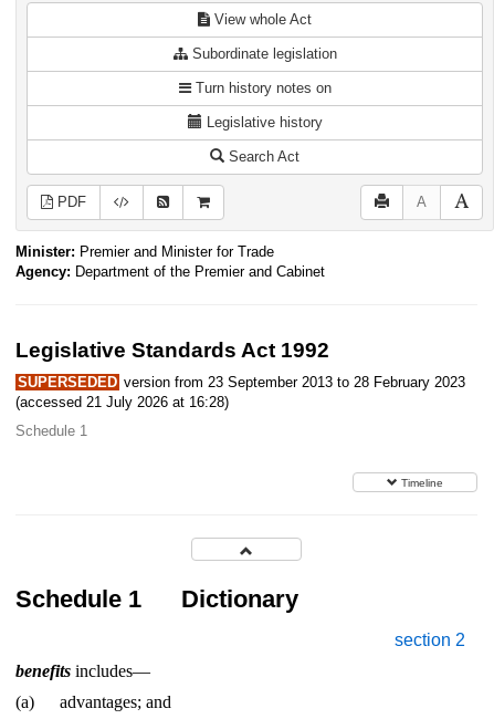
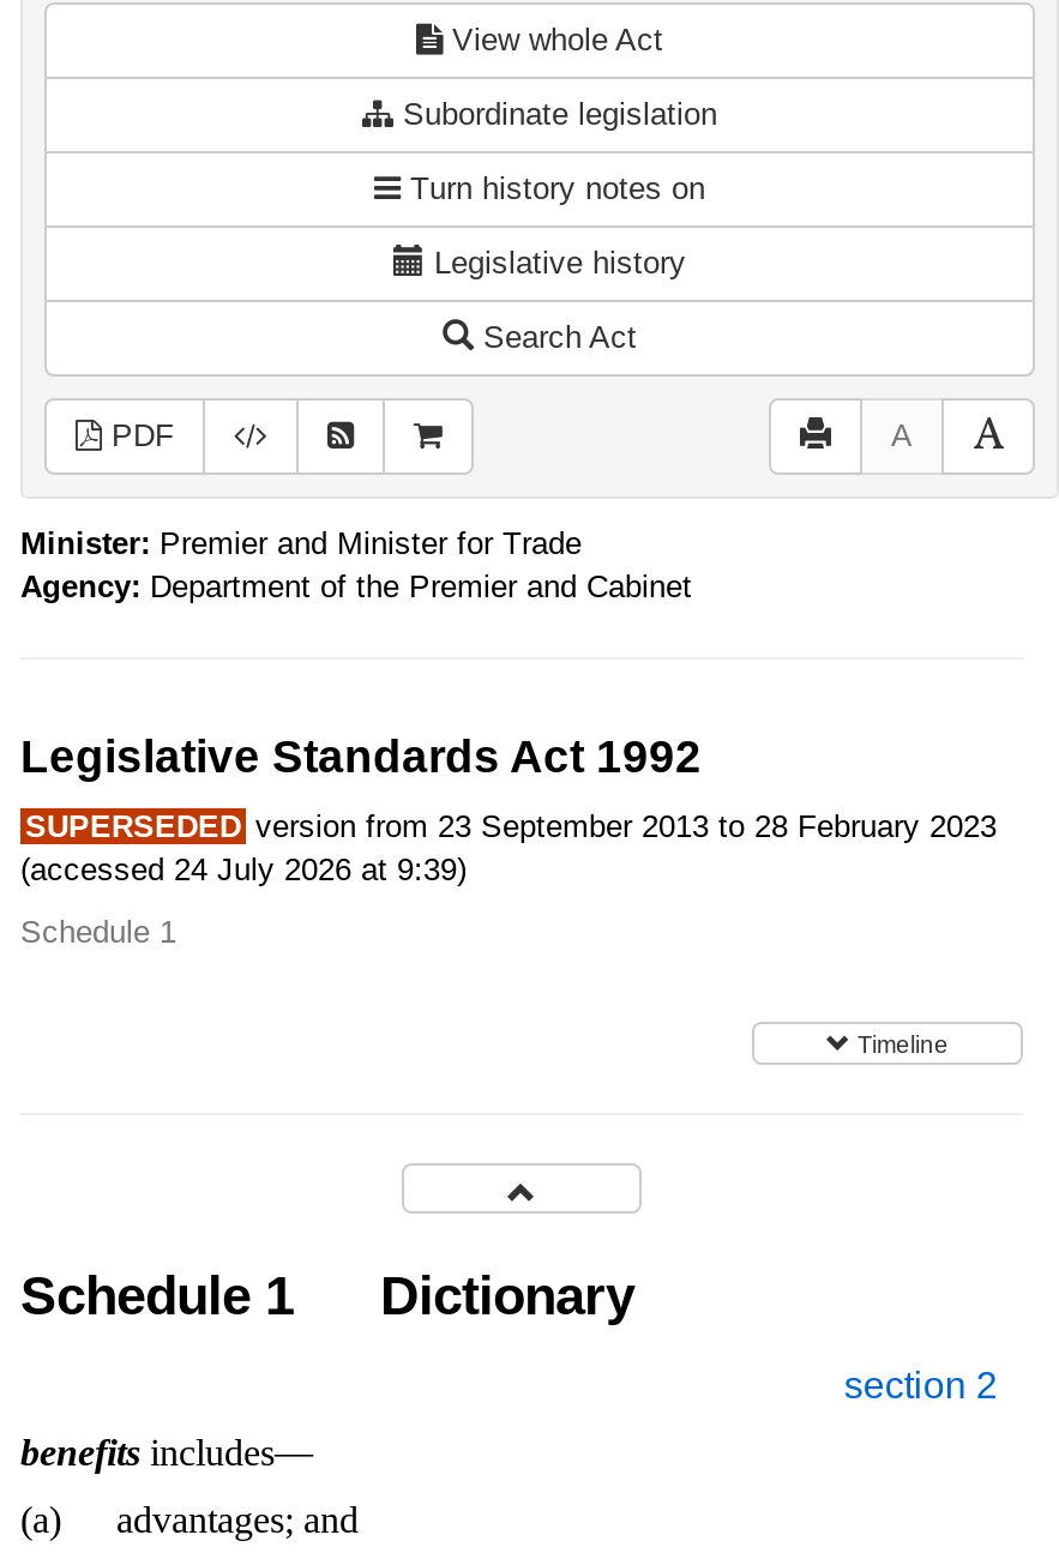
[15,394,229,410] (accessed 21 July 2026 at 16:28) -> [20,851,467,887] (accessed 24 July 2026 at 9:39)

